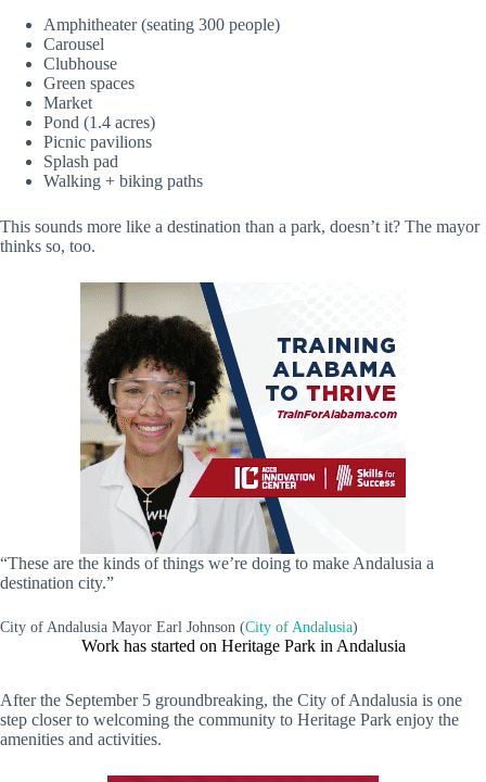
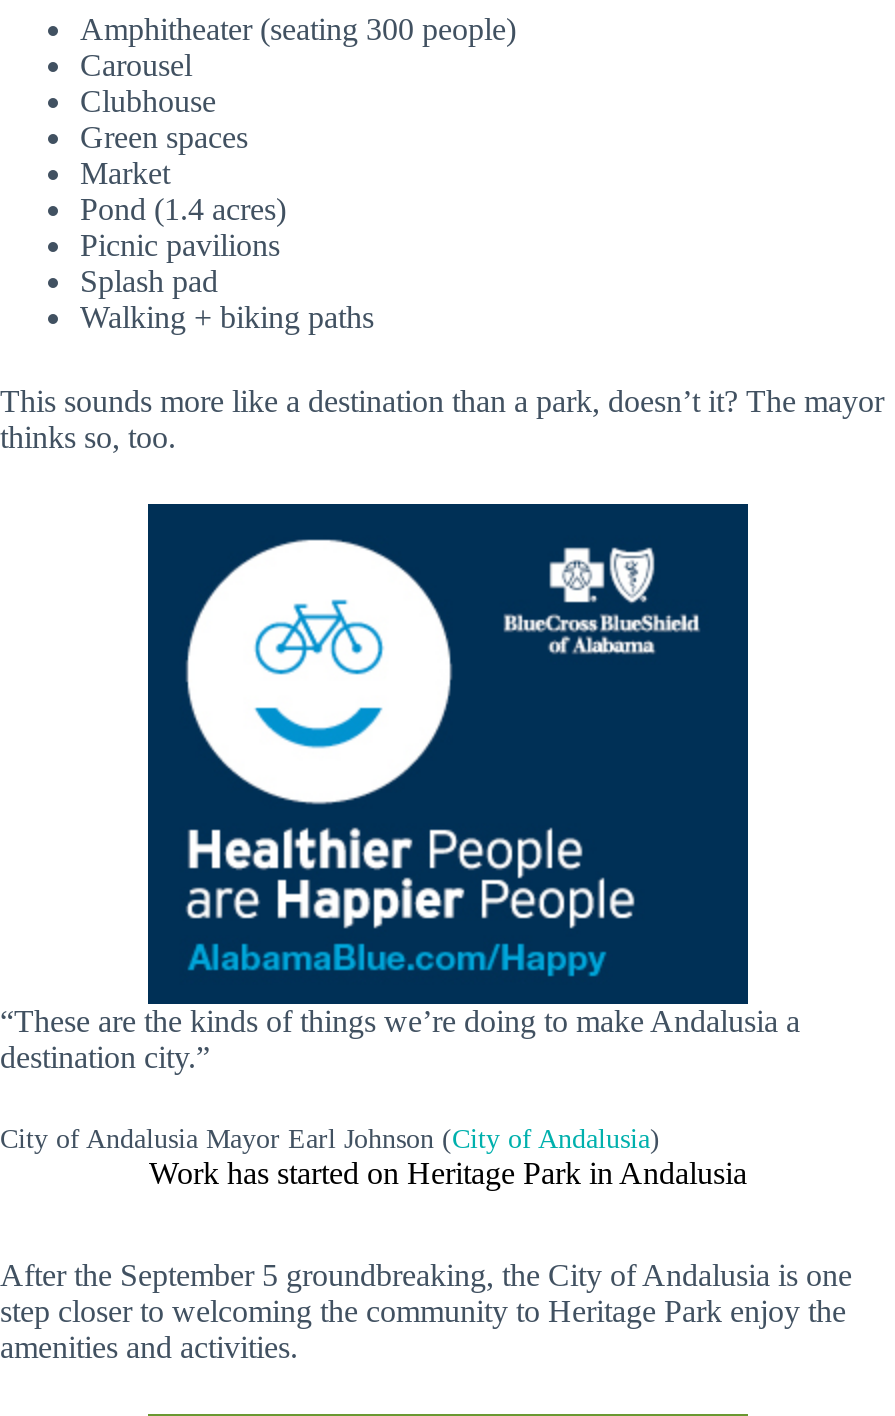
[79,281,407,551] [image] -> [146,502,750,1000] [image]

